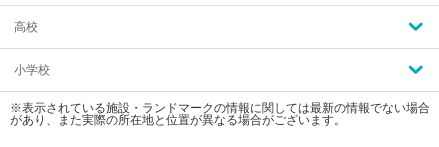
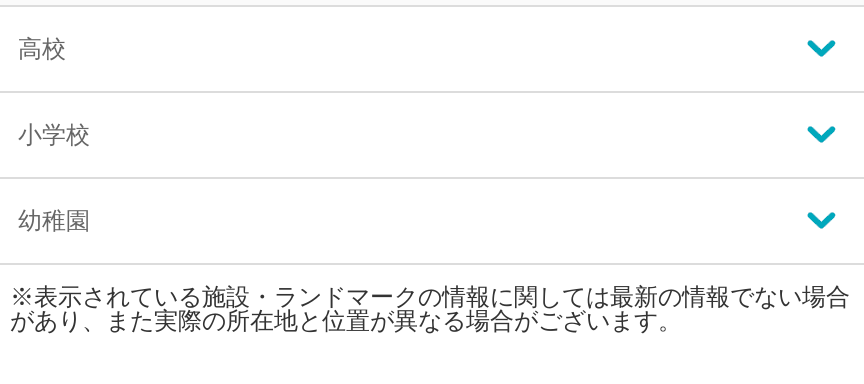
none -> [18,207,90,235] 幼稚園

